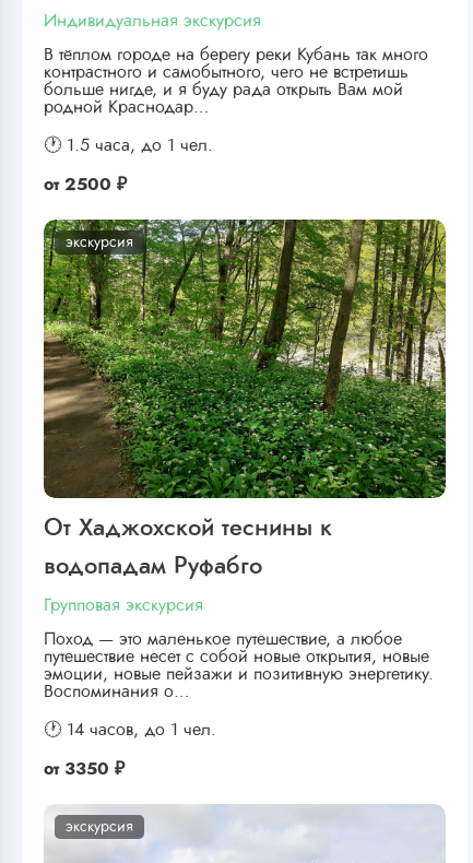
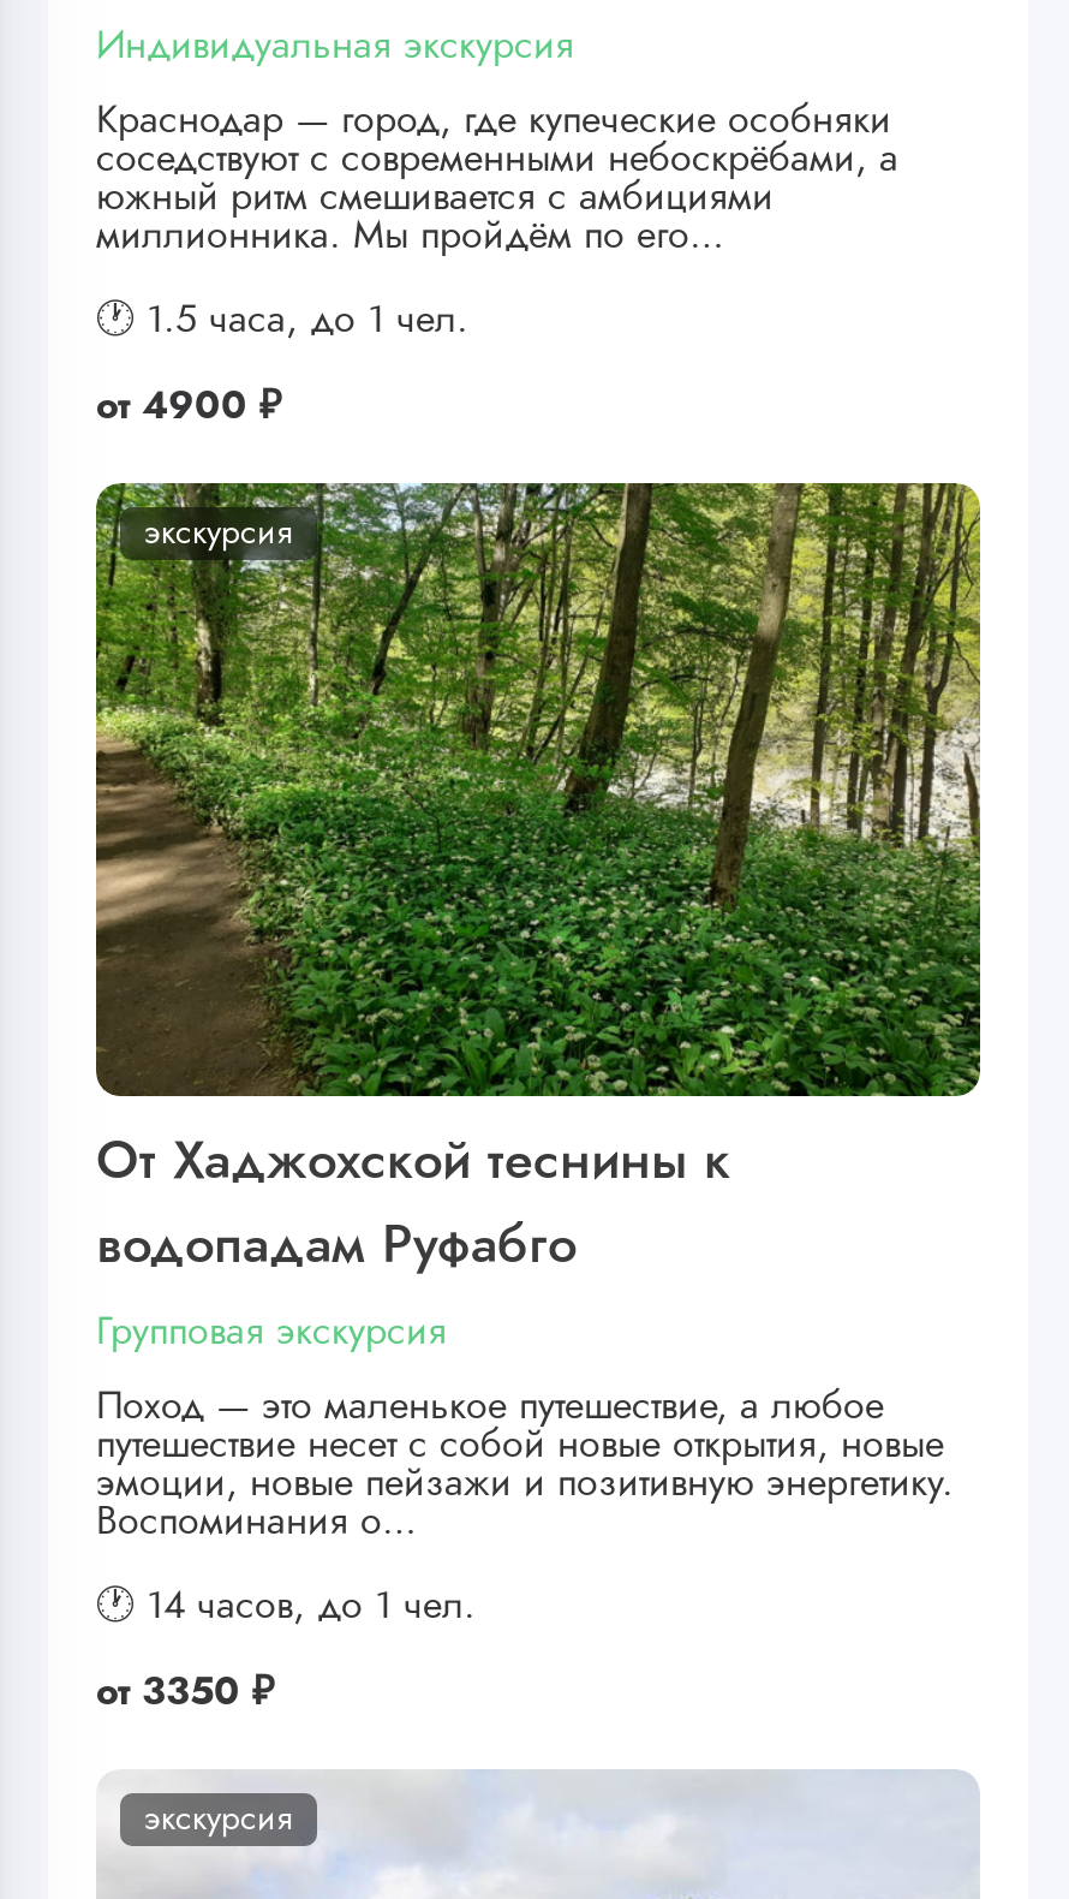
[44,46,428,115] В тёплом городе на берегу реки Кубань так много | контрастного и самобытного, чего не встретишь | больше нигде, и я буду рада открыть Вам мой | родной Краснодар… -> [96,100,898,254] Краснодар — город, где купеческие особняки | соседствуют с современными небоскрёбами, а | южный ритм смешивается с амбициями | миллионника. Мы пройдём по его…
[44,176,127,193] от 2500 ₽ -> [96,386,281,425] от 4900 ₽

